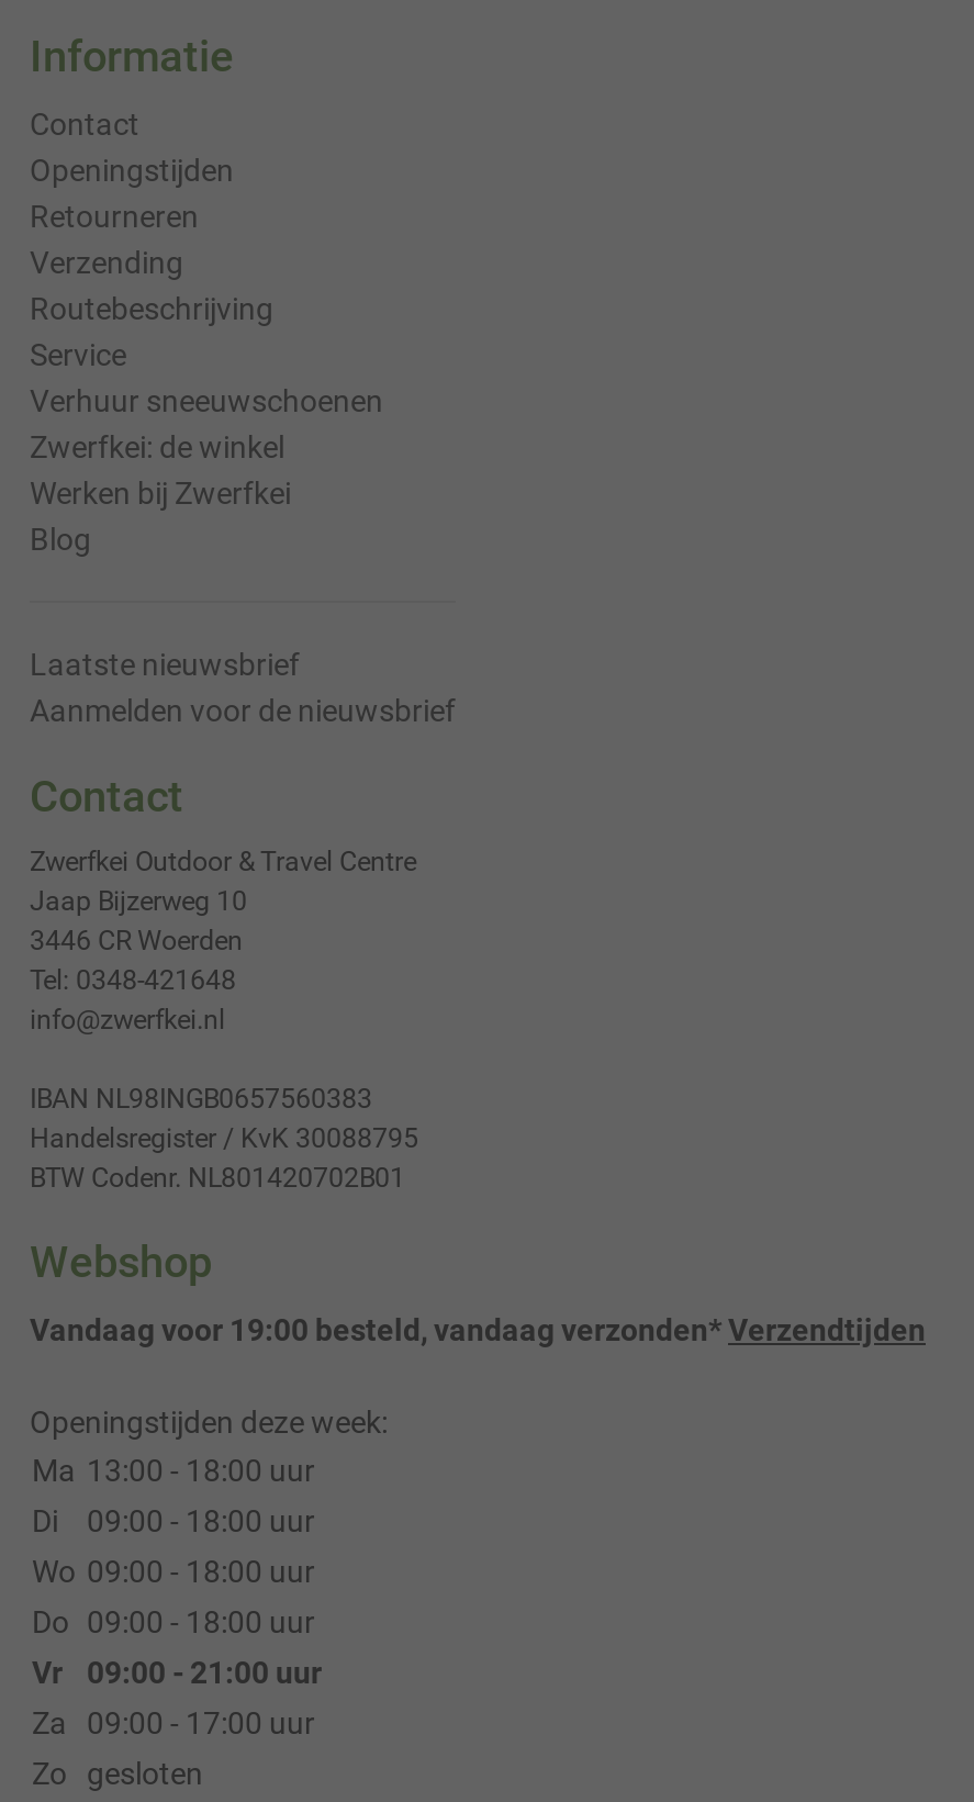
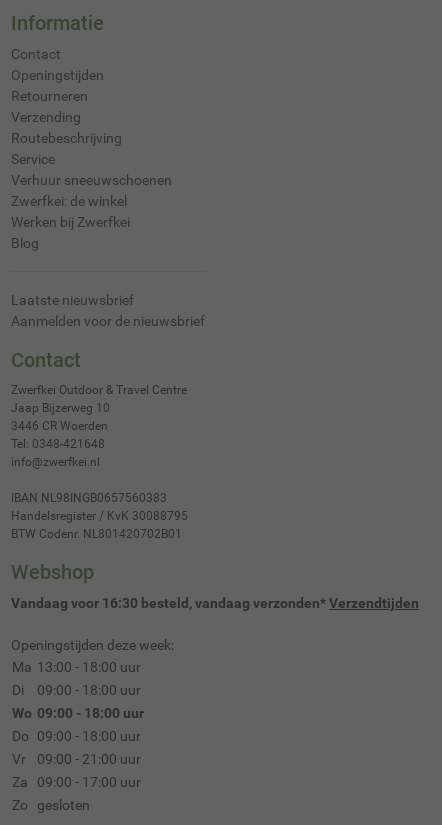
[30,1312,926,1348] Vandaag voor 19:00 besteld, vandaag verzonden* Verzendtijden -> [11,595,419,611] Vandaag voor 16:30 besteld, vandaag verzonden* Verzendtijden

